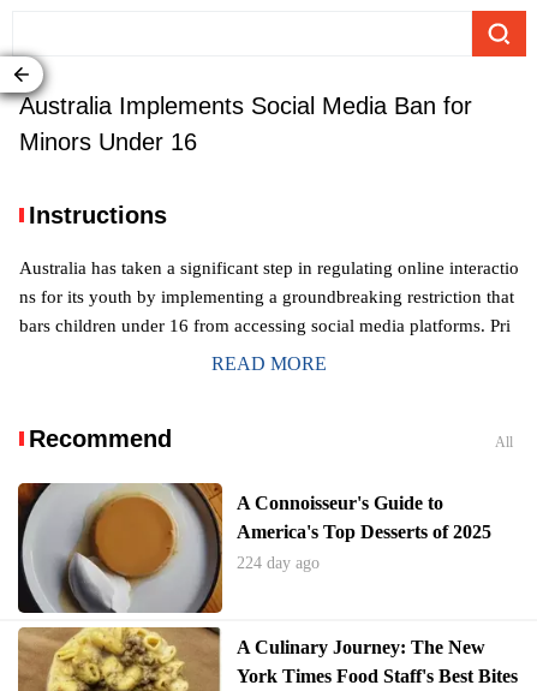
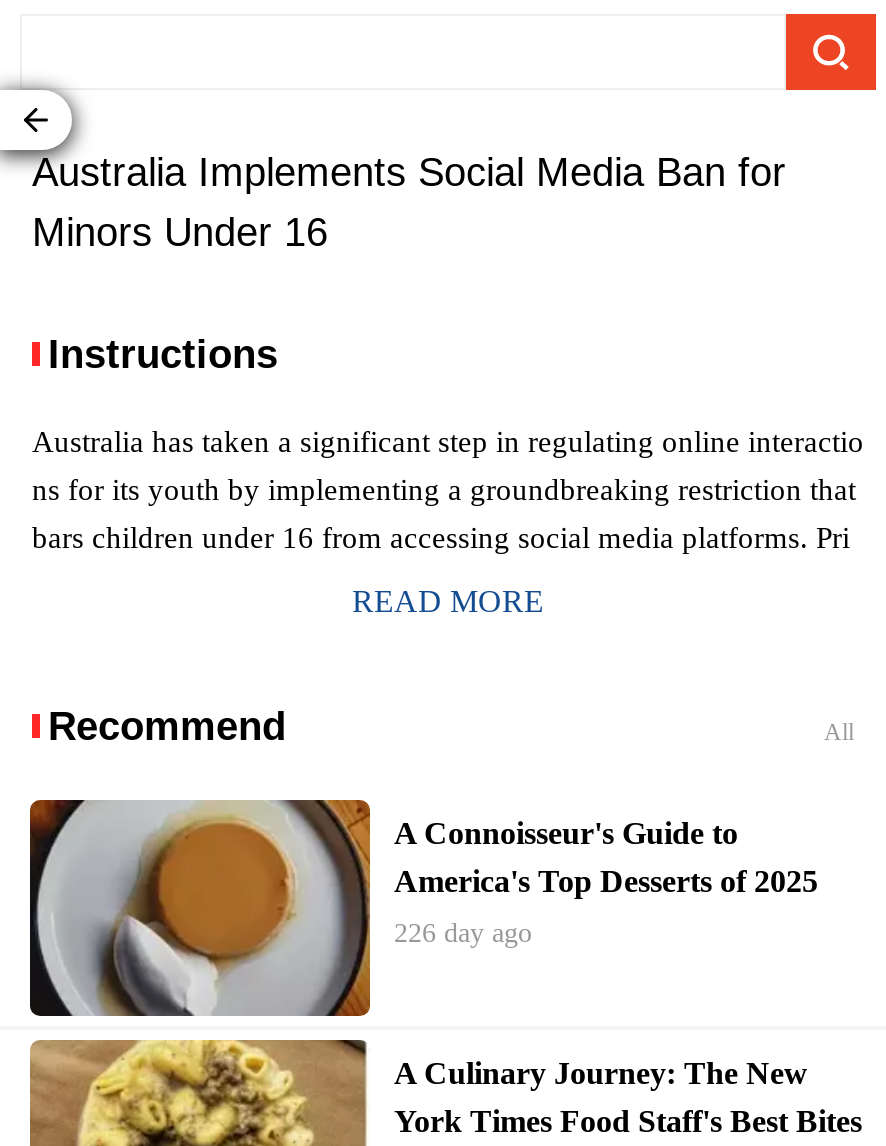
[237,554,320,572] 224 day ago -> [394,918,532,948] 226 day ago

